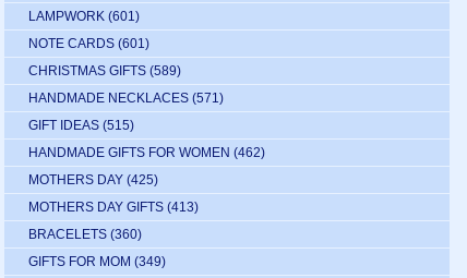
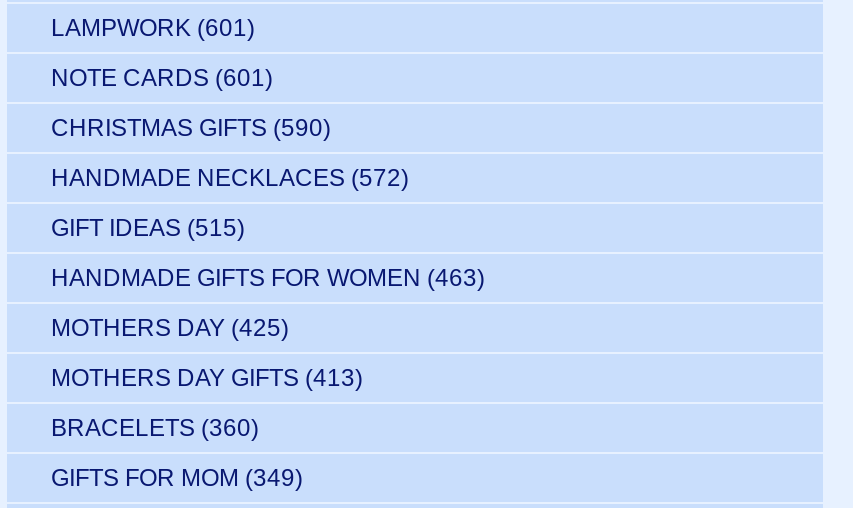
[28,64,181,79] CHRISTMAS GIFTS (589) -> [51,115,331,143] CHRISTMAS GIFTS (590)
[28,91,224,106] HANDMADE NECKLACES (571) -> [51,165,409,193] HANDMADE NECKLACES (572)
[28,145,265,161] HANDMADE GIFTS FOR WOMEN (462) -> [51,265,485,293] HANDMADE GIFTS FOR WOMEN (463)

